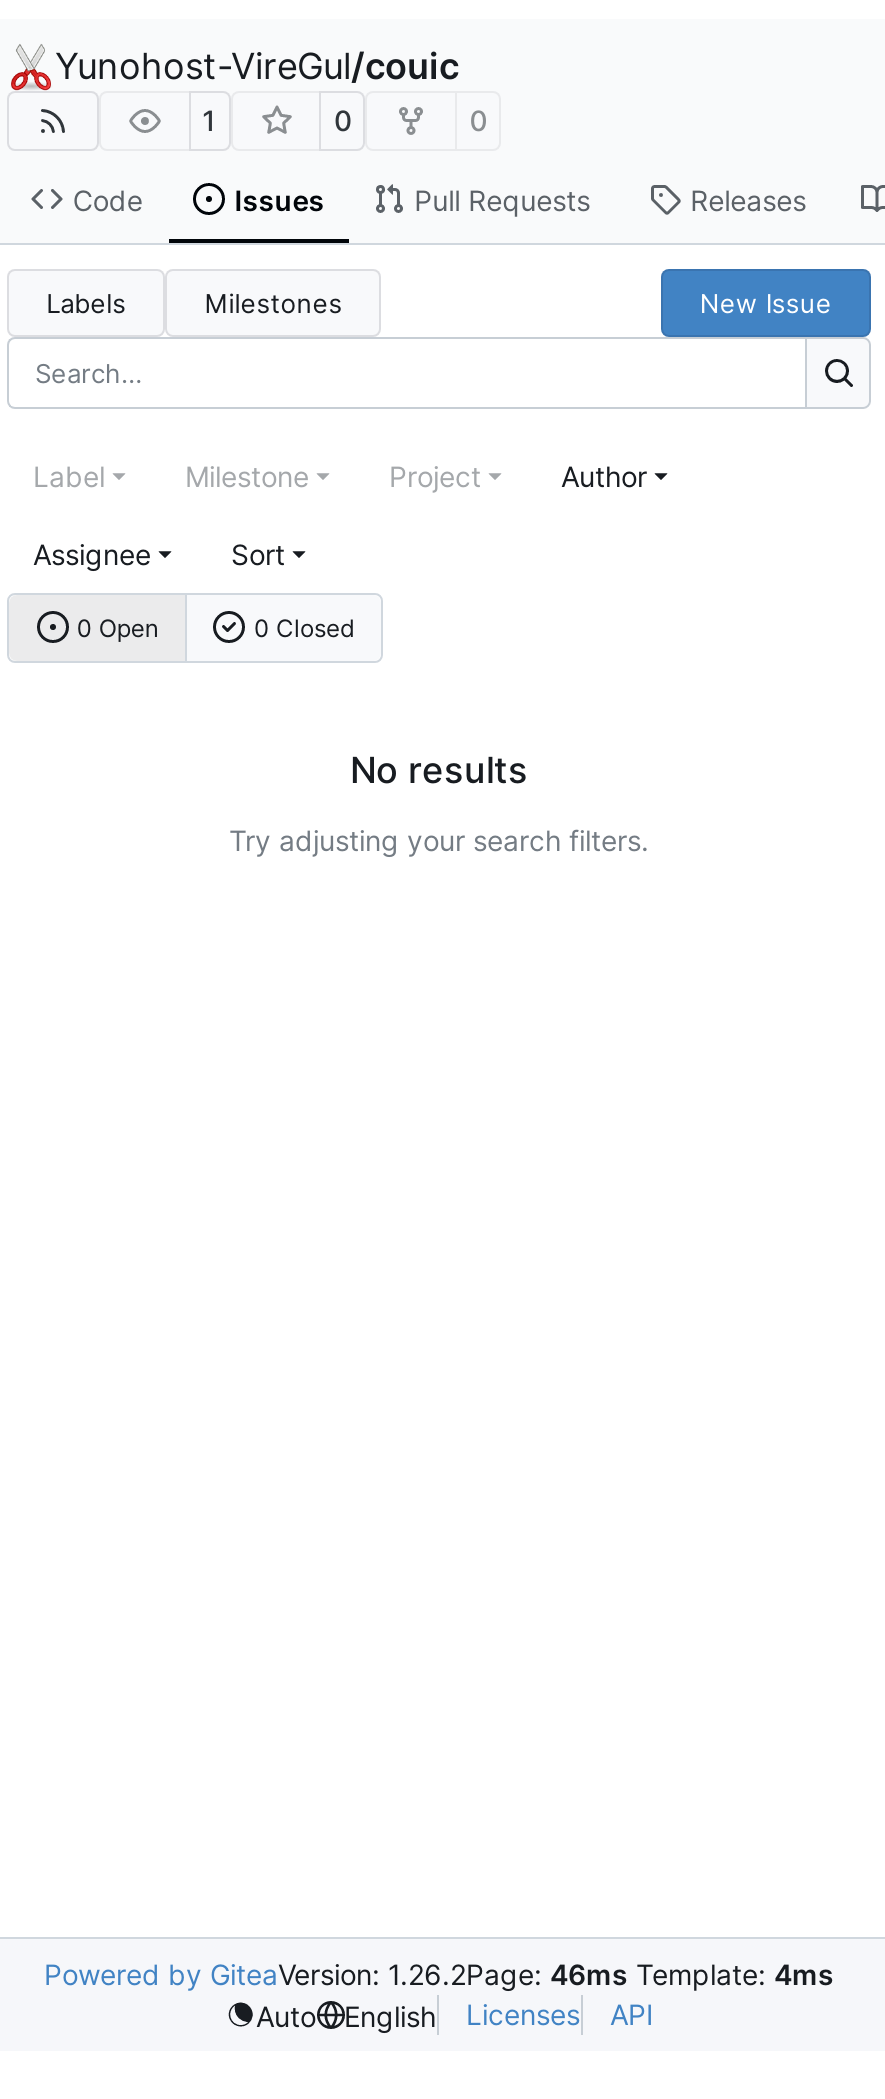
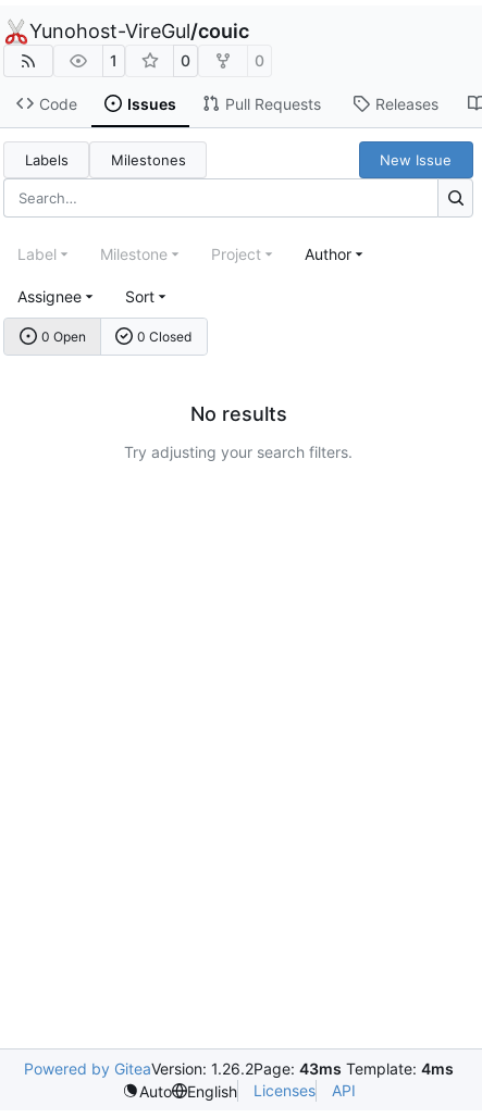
[44,1957,834,1991] Powered by GiteaVersion: 1.26.2Page: 46ms Template: 4ms -> [23,1059,453,1078] Powered by GiteaVersion: 1.26.2Page: 43ms Template: 4ms

